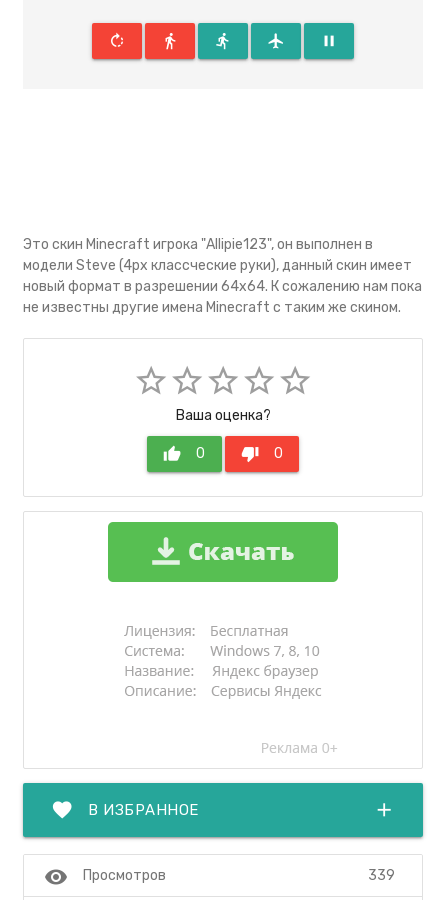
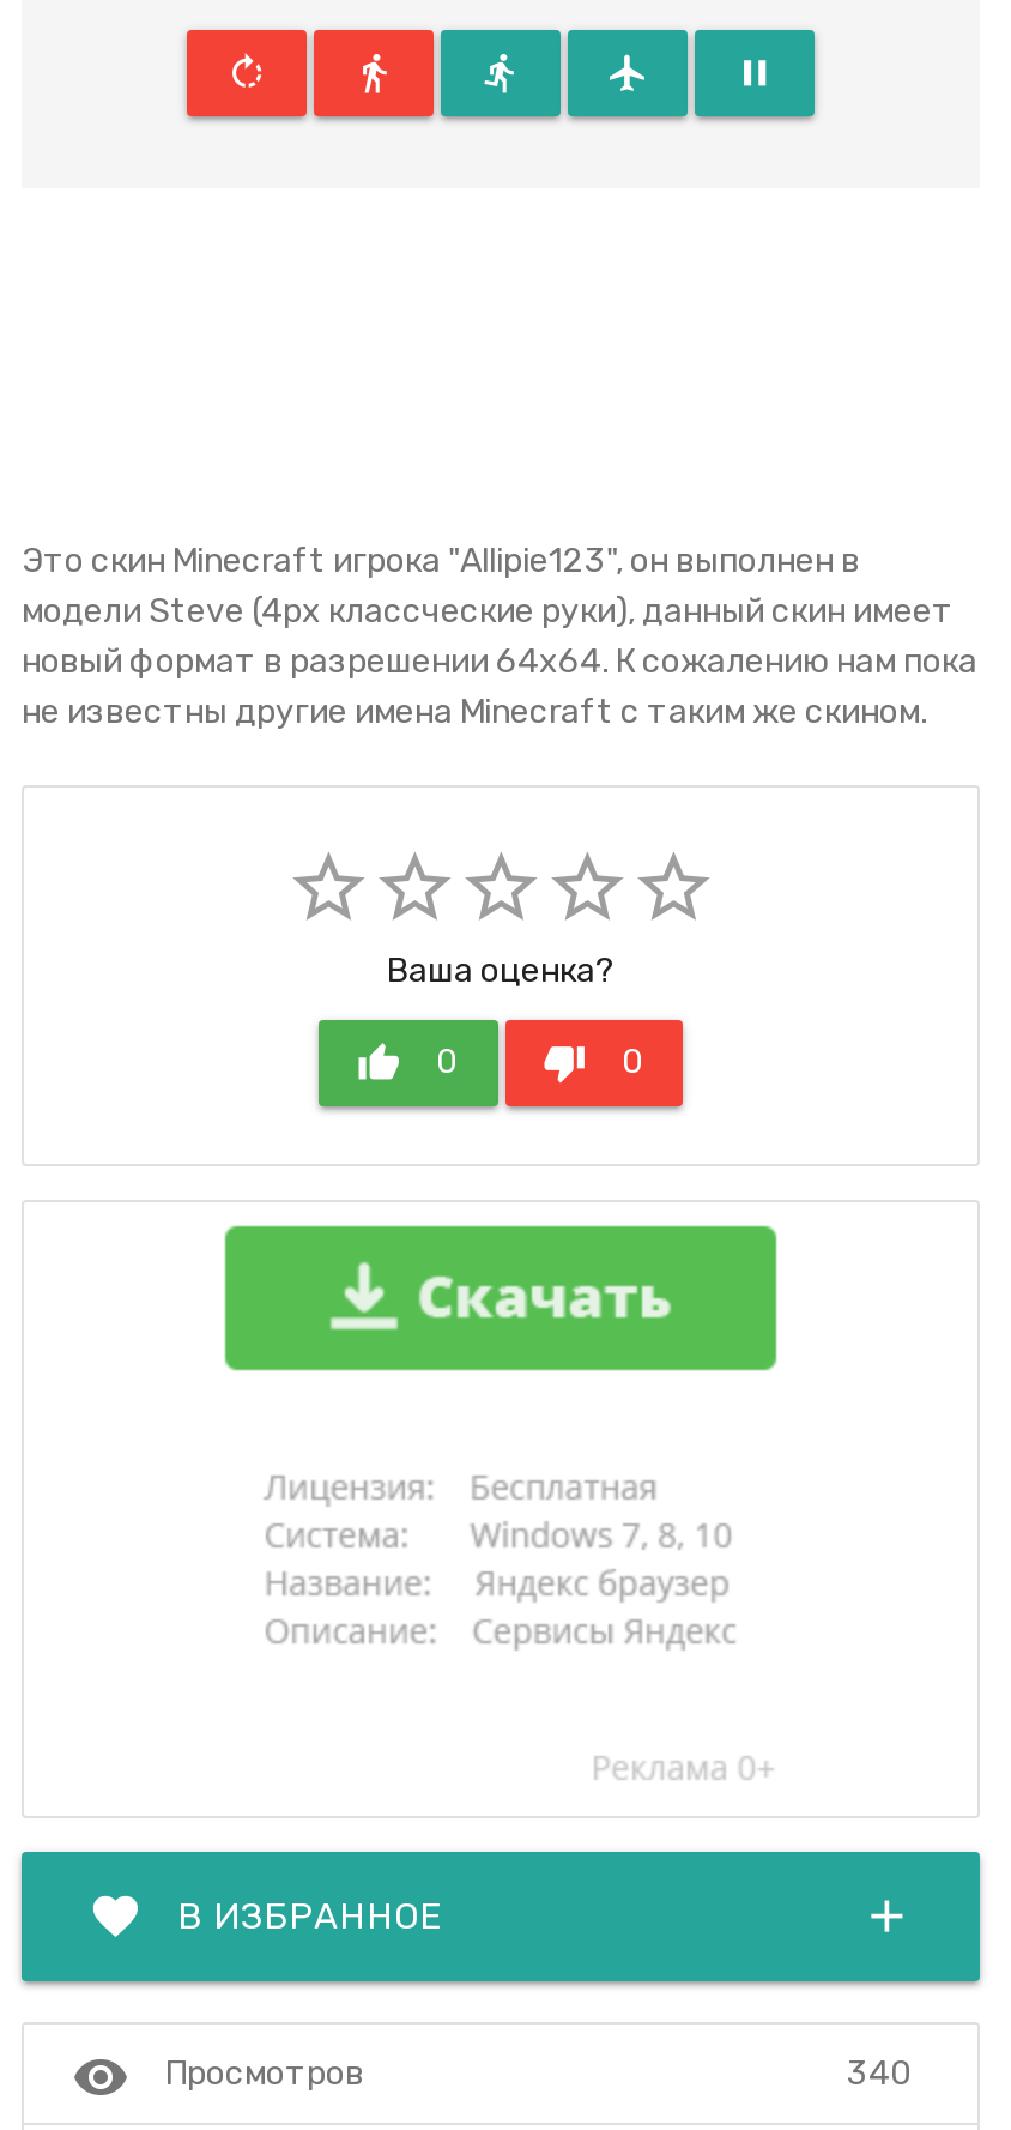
[367,866,394,883] 339 -> [847,2052,912,2093] 340

